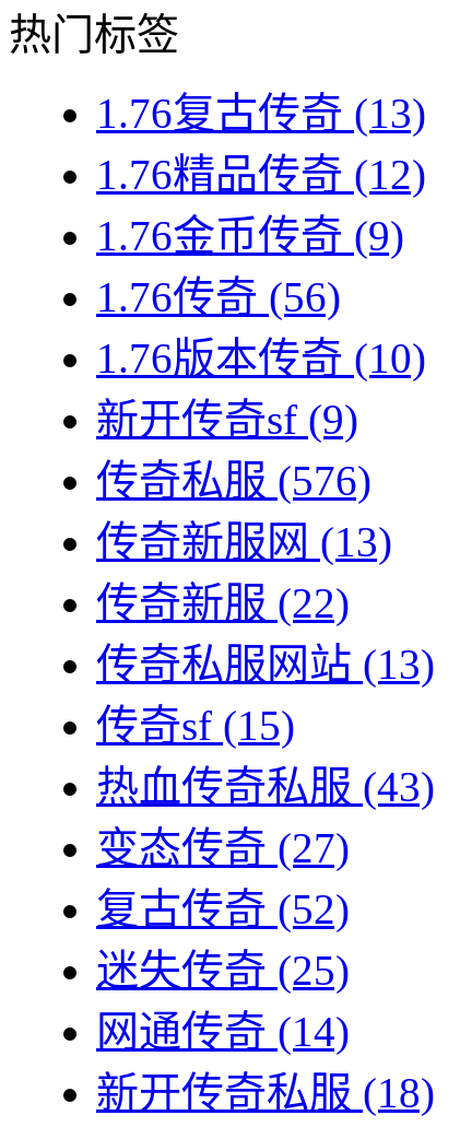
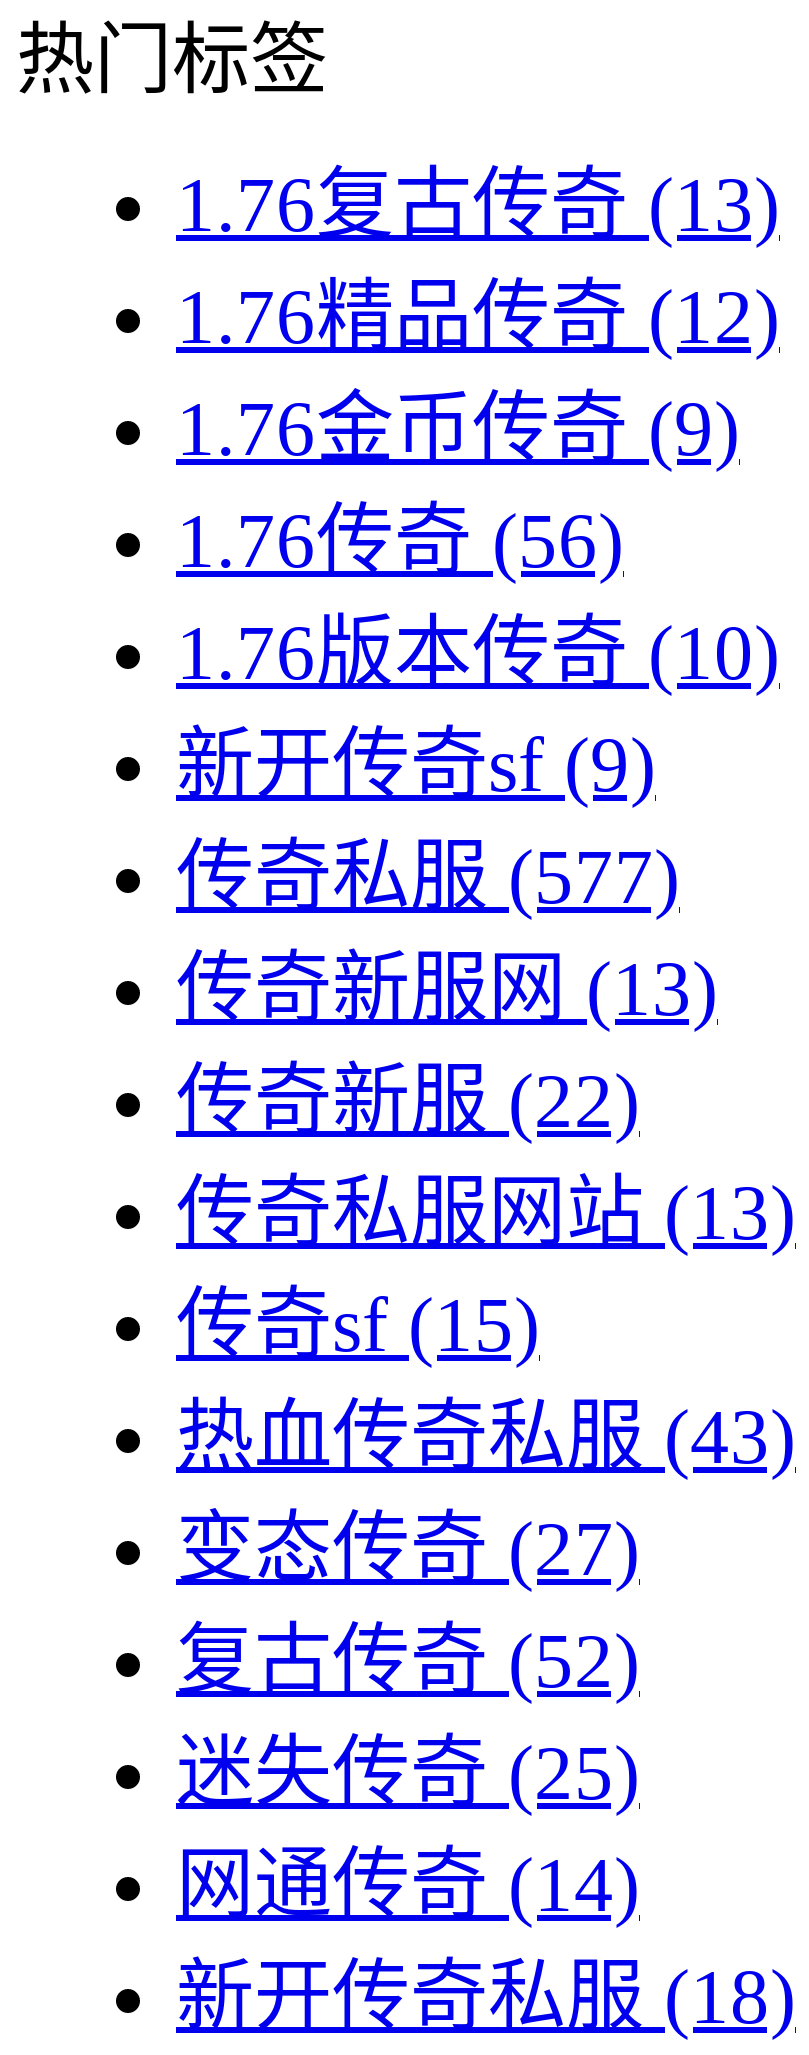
[96,457,371,504] 传奇私服(576) -> [176,834,680,920] 传奇私服(577)

